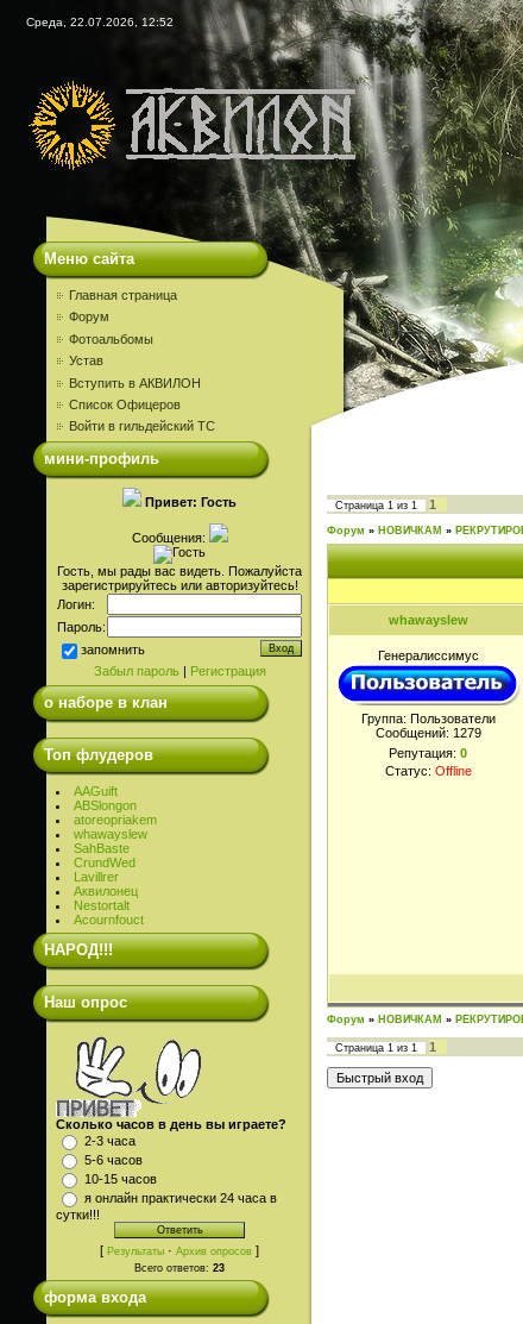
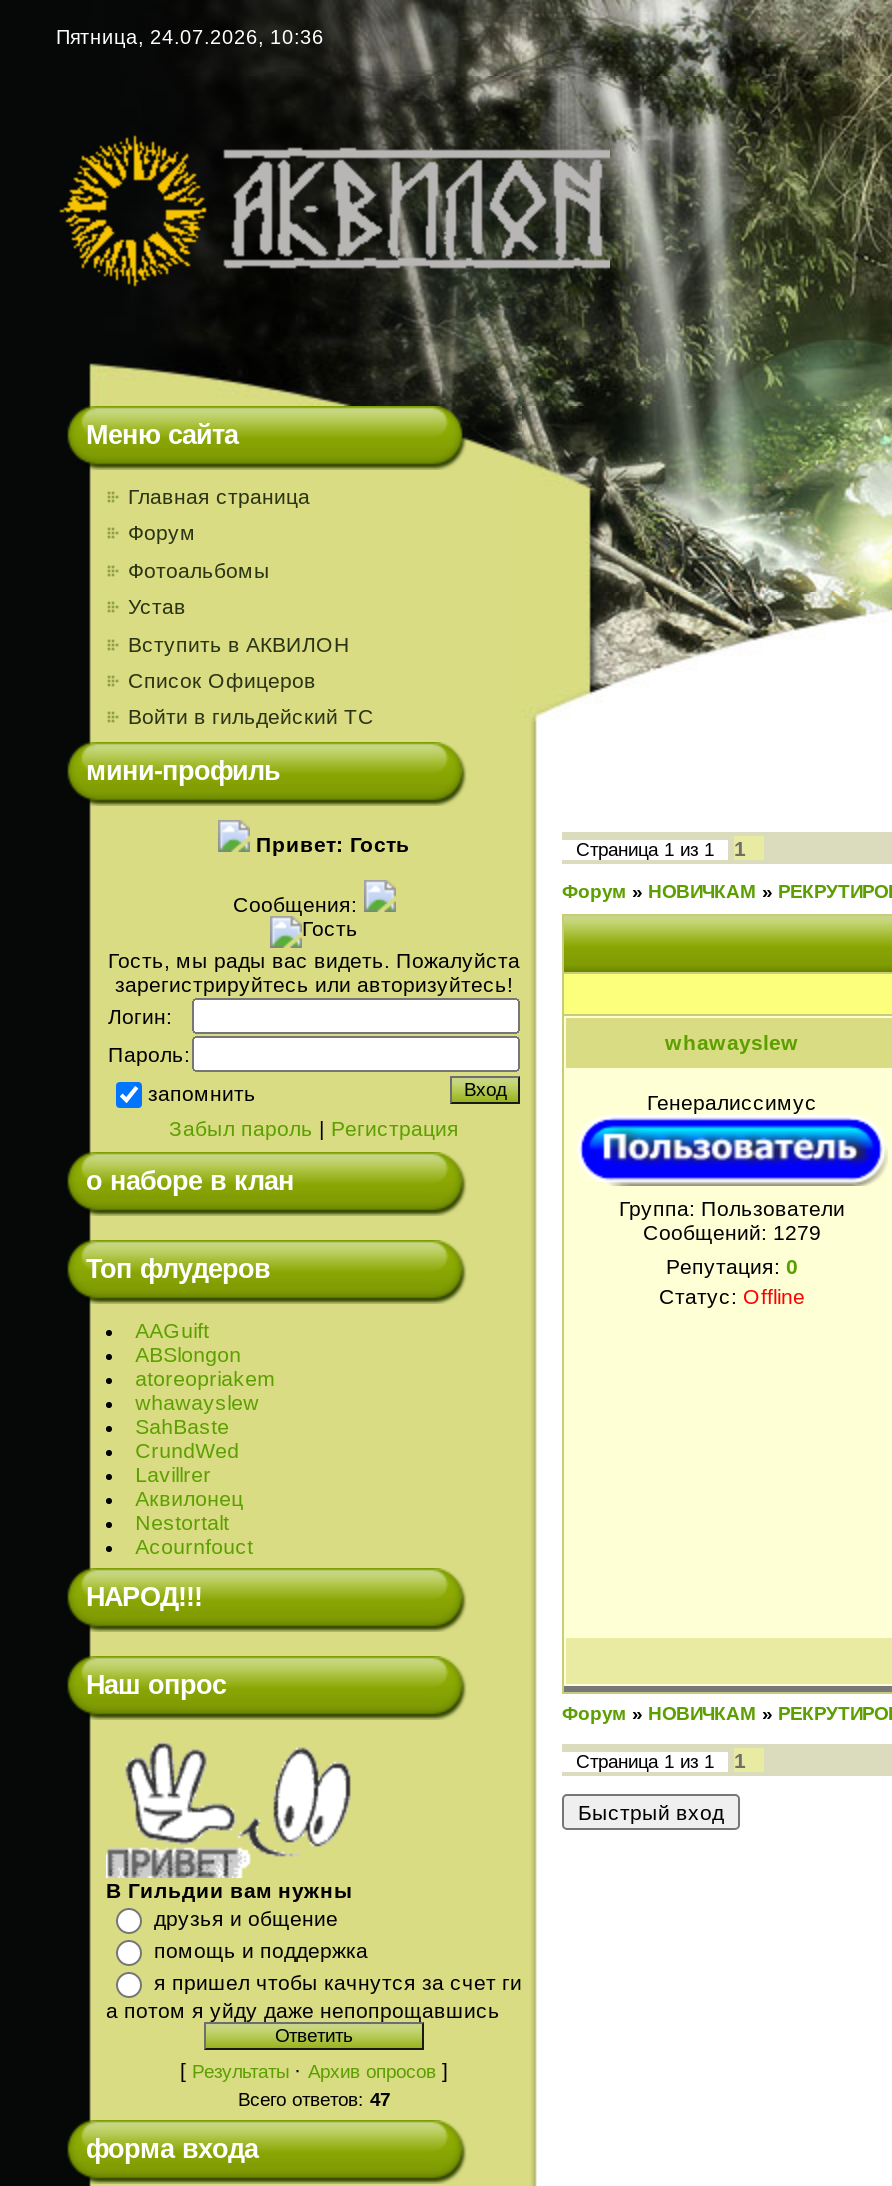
[26,15,174,29] Среда, 22.07.2026, 12:52 -> [56,26,324,48] Пятница, 24.07.2026, 10:36
[56,1036,286,1221] [image] | Сколько часов в день вы играете? | 2-3 часа | 5-6 часов | 10-15 часов | я онлайн практически 24 часа в | сутки!!! -> [106,1742,522,2021] [image] | В Гильдии вам нужны | друзья и общение | помощь и поддержка | я пришел чтобы качнутся за счет ги | а потом я уйду даже непопрощавшись
[134,1262,225,1274] Всего ответов: 23 -> [238,2089,390,2109] Всего ответов: 47

